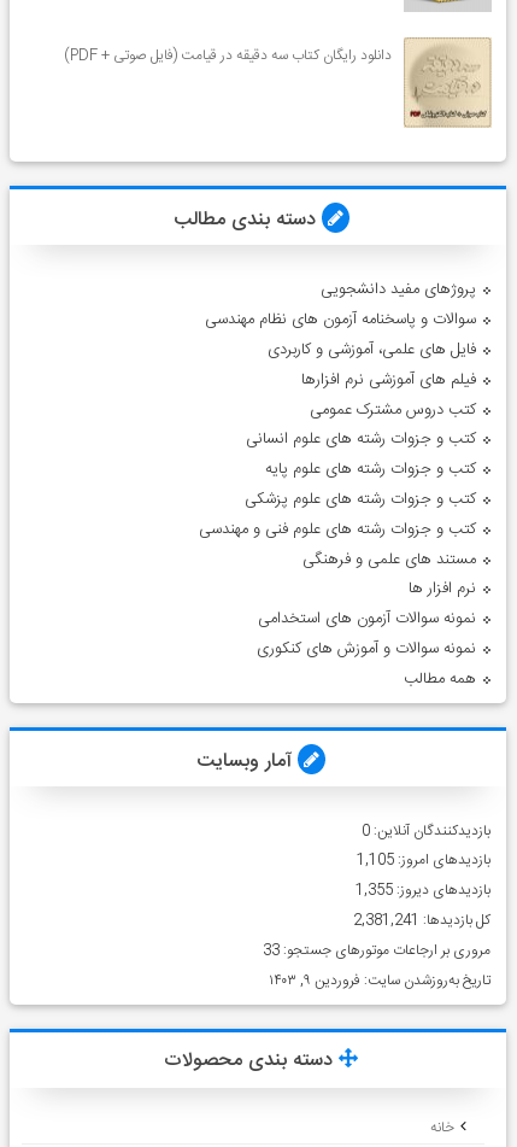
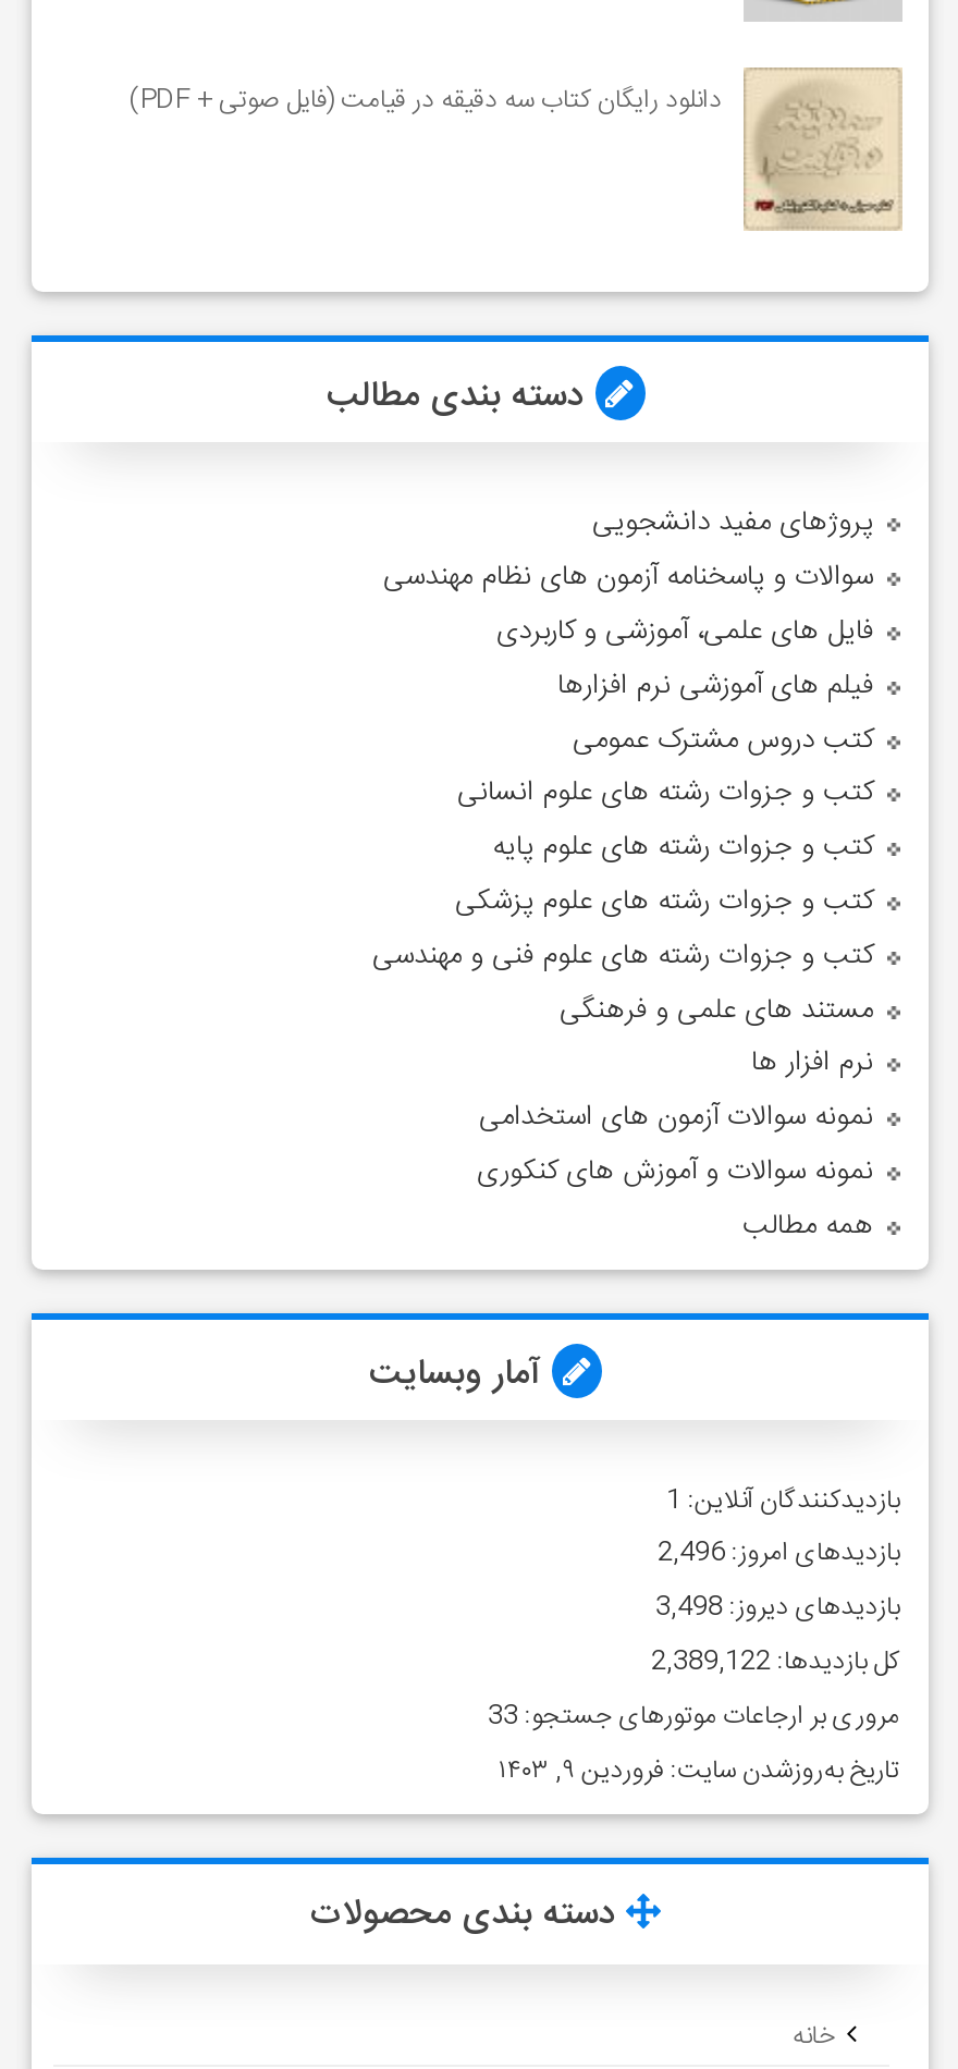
[361,818,490,843] بازدیدکنندگان آنلاین: 0 -> [666,1478,899,1521] بازدیدکنندگان آنلاین: 1
[356,848,490,873] بازدیدهای امروز: 1,105 -> [658,1532,899,1576] بازدیدهای امروز: 2,496
[355,878,490,903] بازدیدهای دیروز: 1,355 -> [656,1586,899,1630] بازدیدهای دیروز: 3,498
[353,908,490,932] کل بازدیدها: 2,381,241 -> [651,1640,899,1684] کل بازدیدها: 2,389,122

